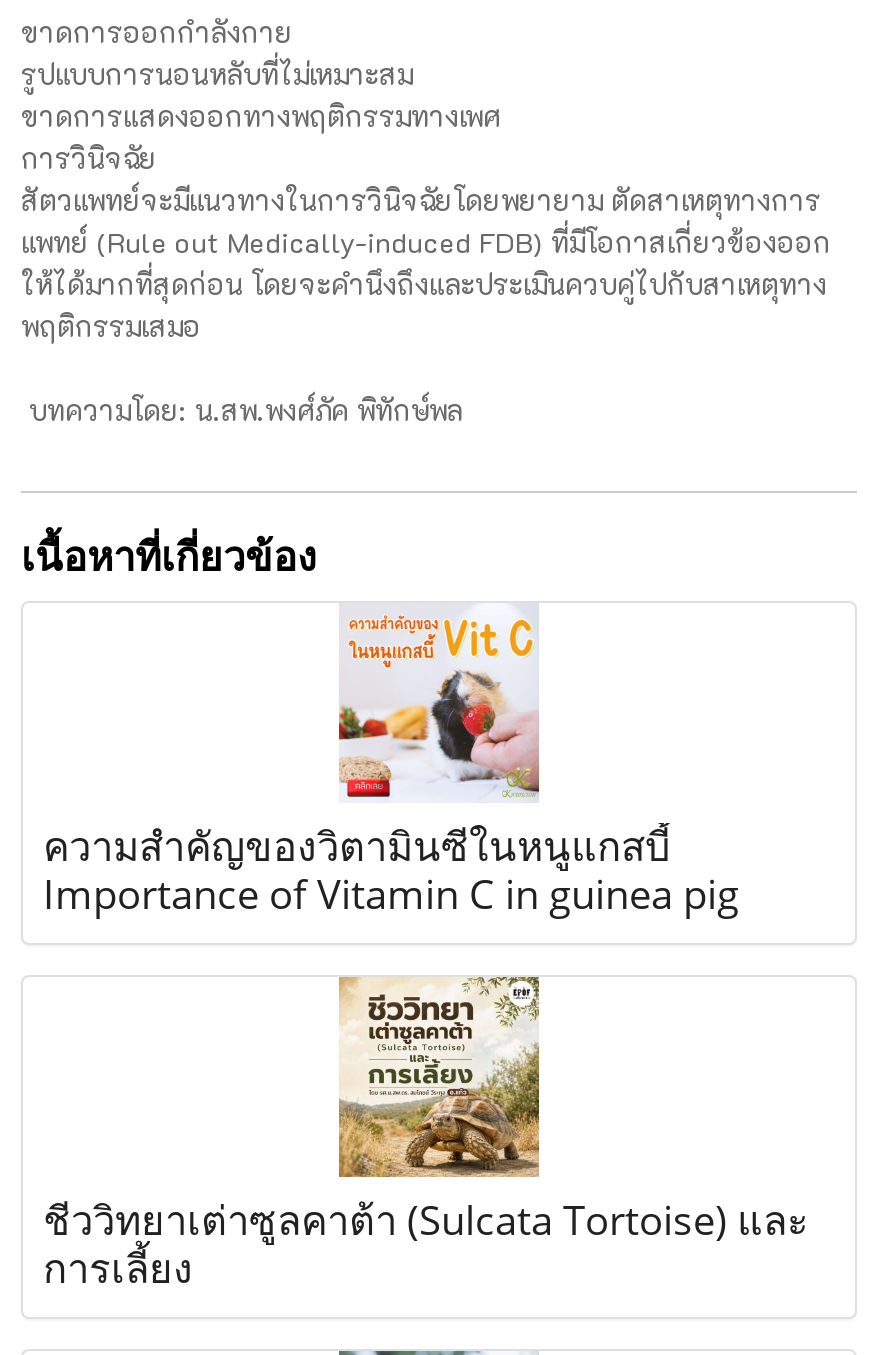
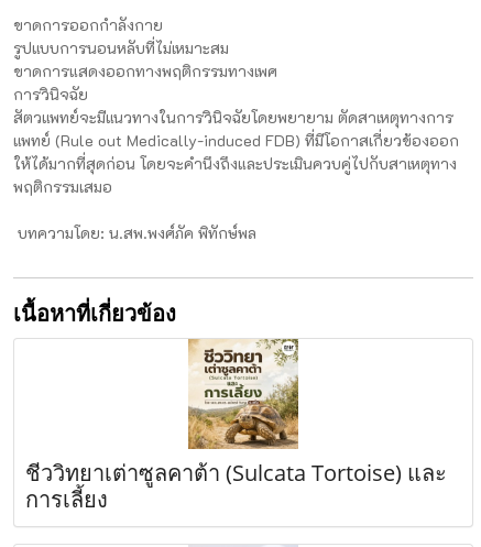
[43,603,739,920] [image] | ความสำคัญของวิตามินซีในหนูแกสบี้ | Importance of Vitamin C in guinea pig -> none

